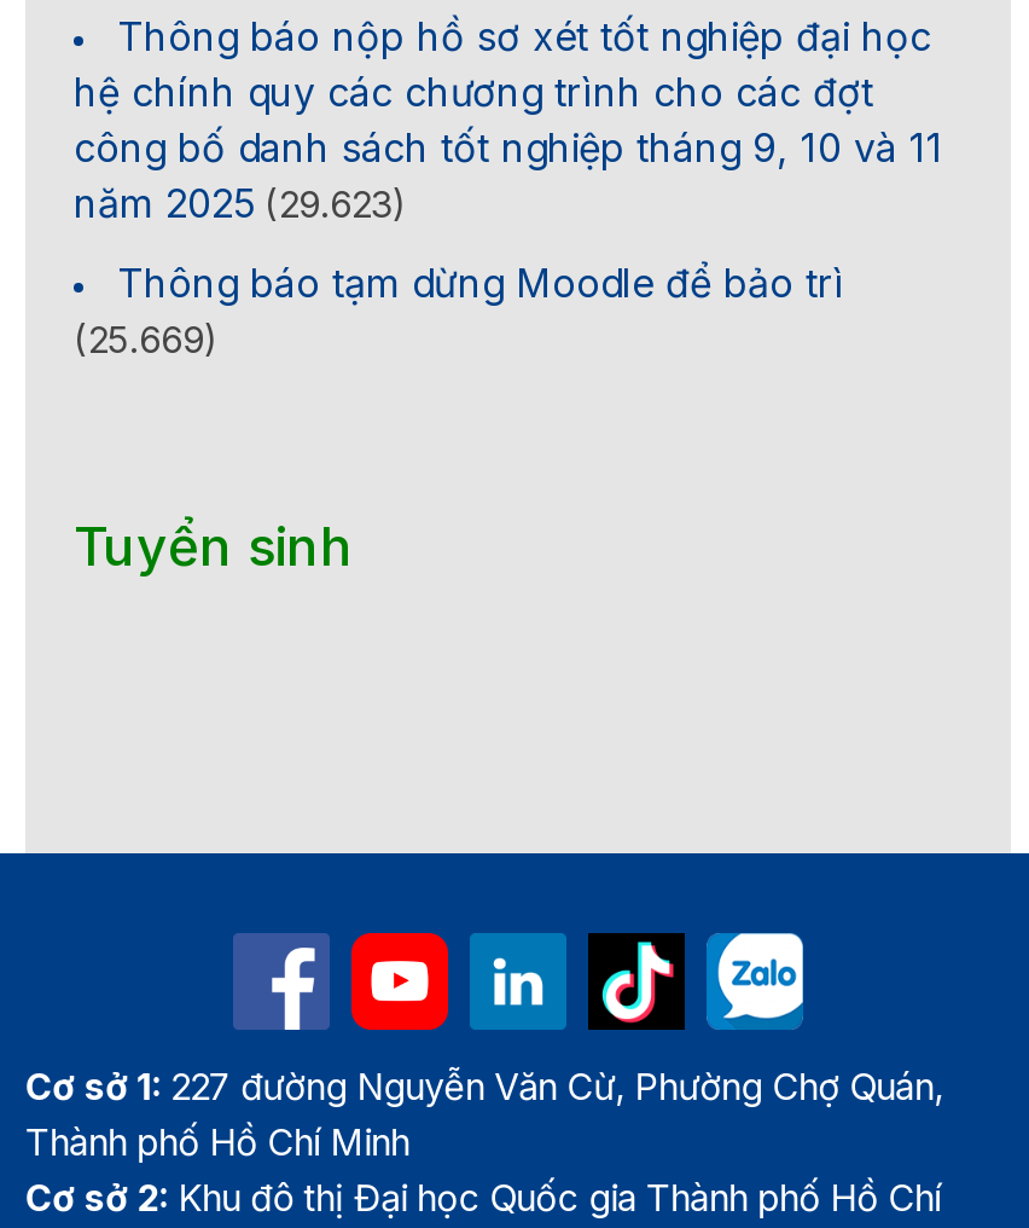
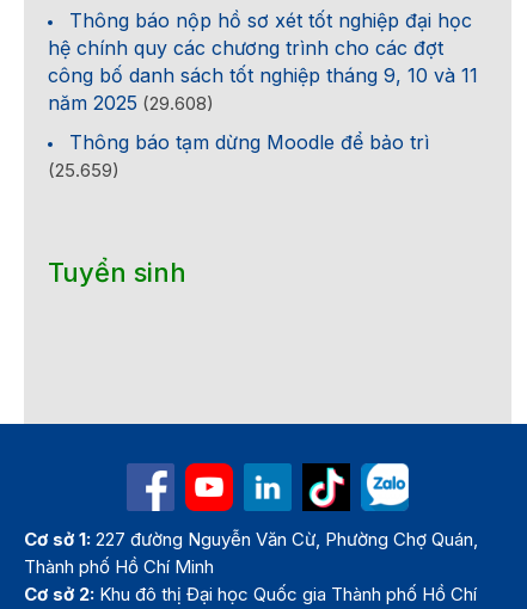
[74,179,407,227] năm 2025 (29.623) -> [48,91,214,115] năm 2025 (29.608)
[74,316,219,362] (25.669) -> [48,159,120,181] (25.659)

